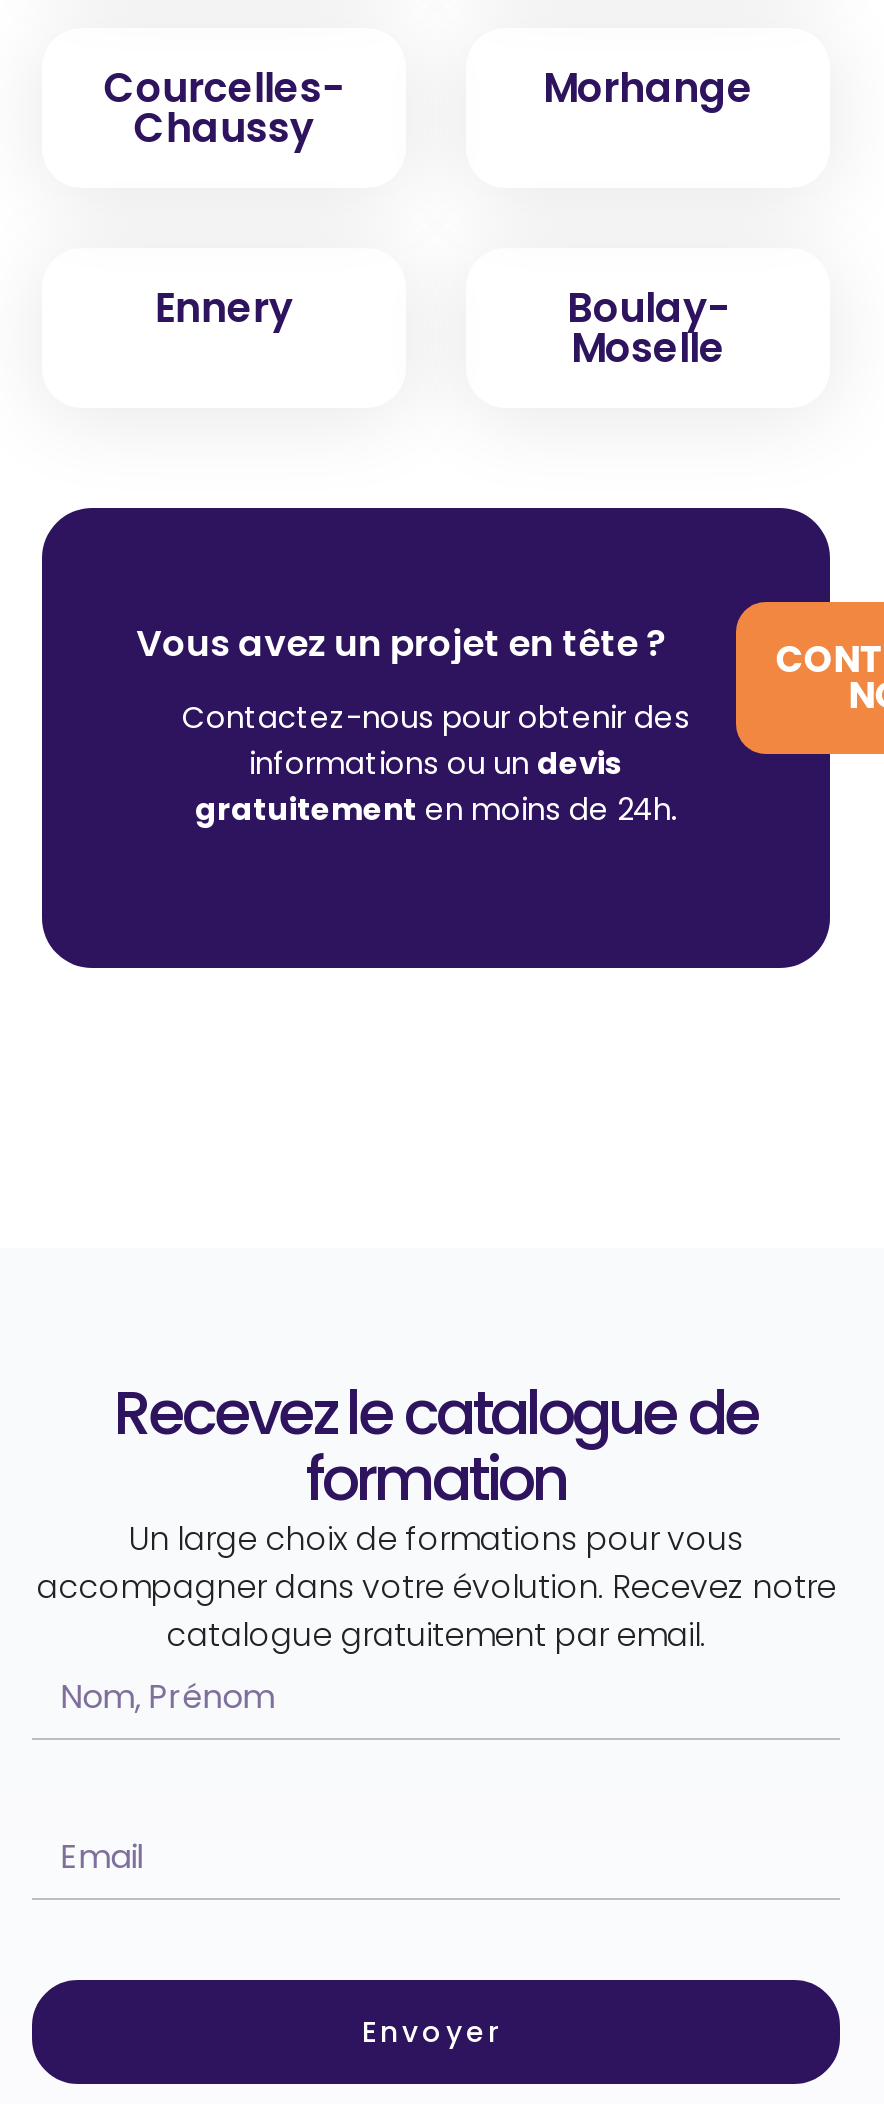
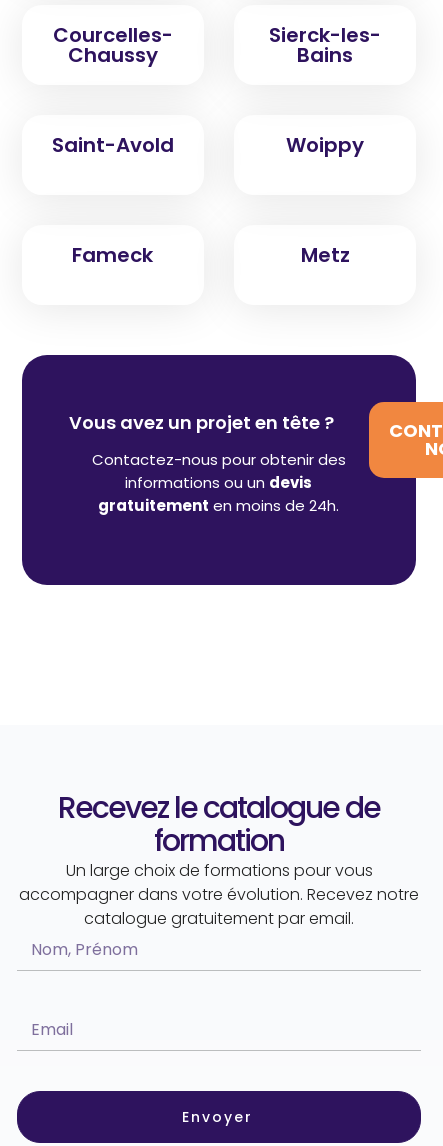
[543,60,753,116] Morhange -> [52,21,381,159] Sierck-les- | Bains | Saint-Avold | Woippy
[155,280,729,376] Ennery | Boulay- | Moselle -> [72,241,349,269] Fameck | Metz

